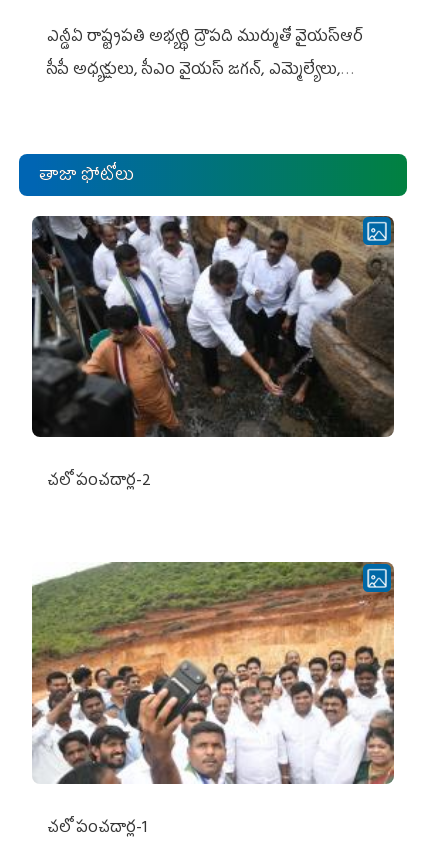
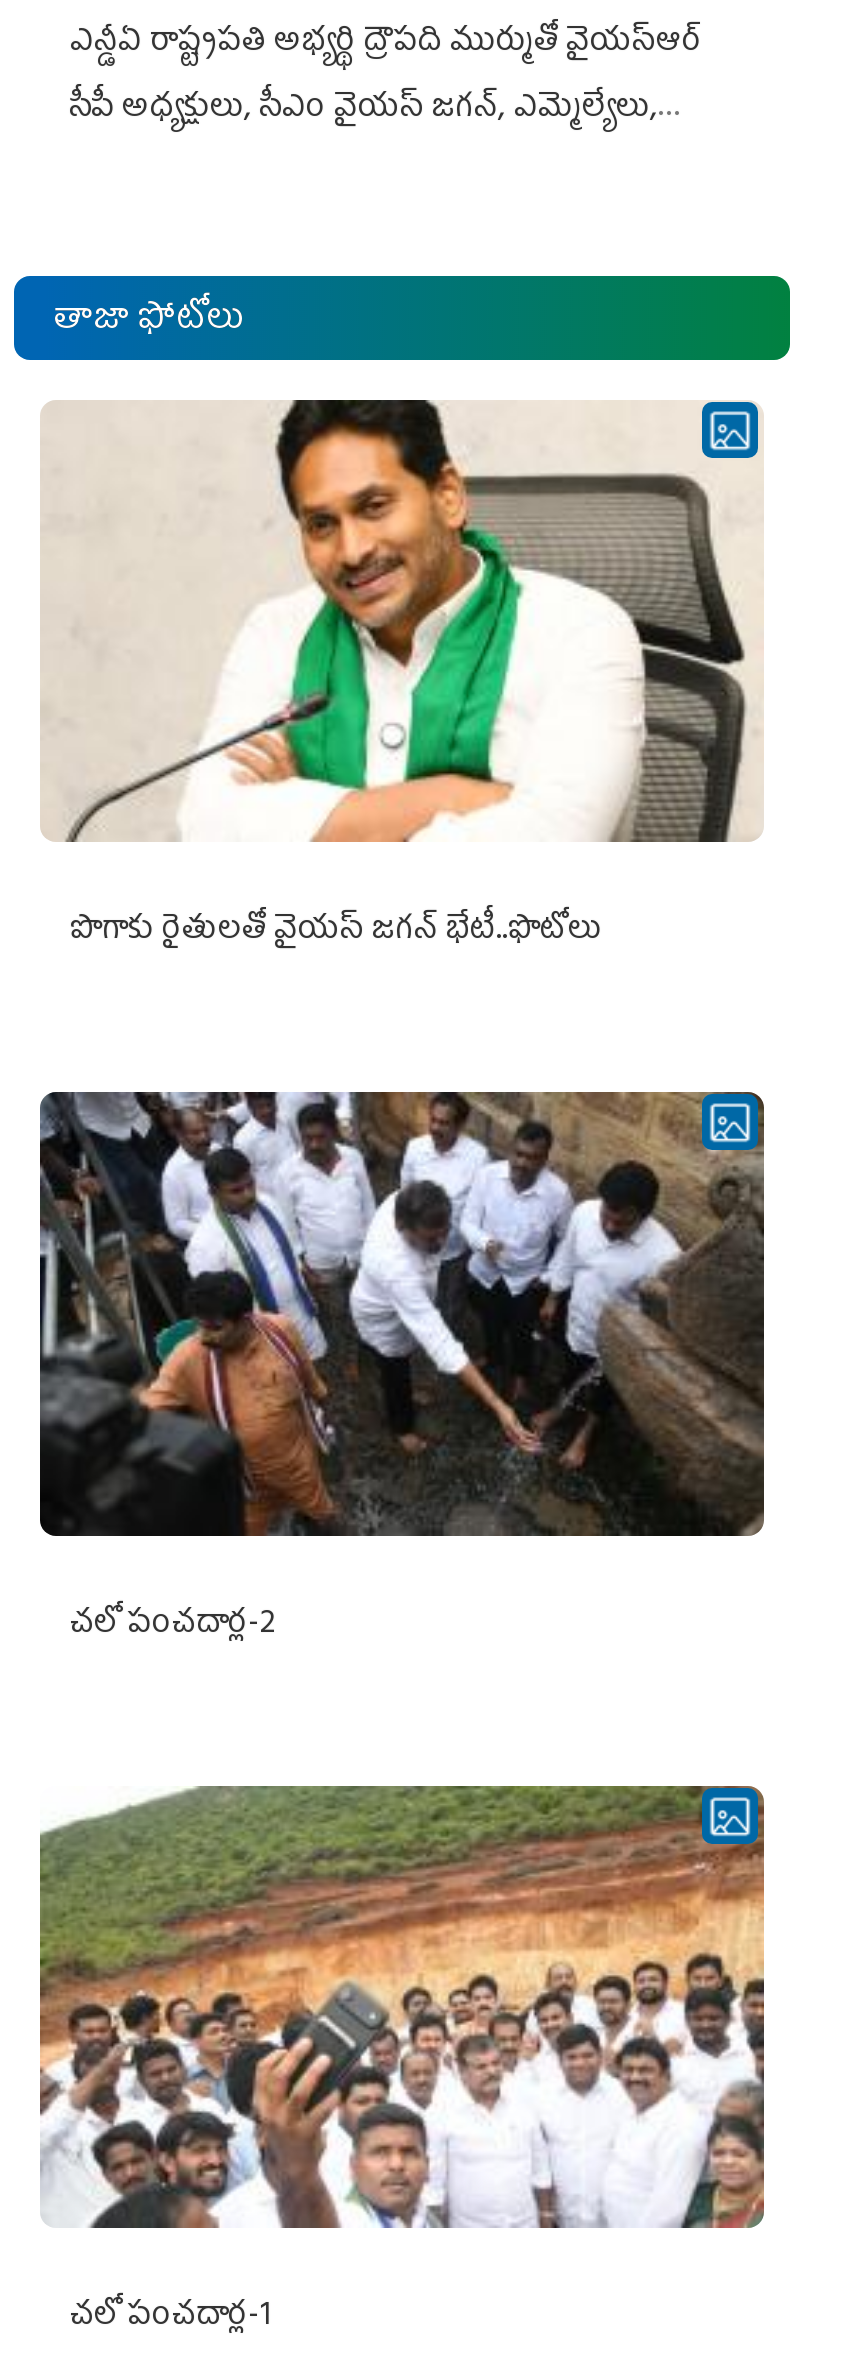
none -> [40,399,764,962] [image] | పొగాకు రైతులతో వైయస్‌ జగన్‌ భేటీ..ఫొటోలు

